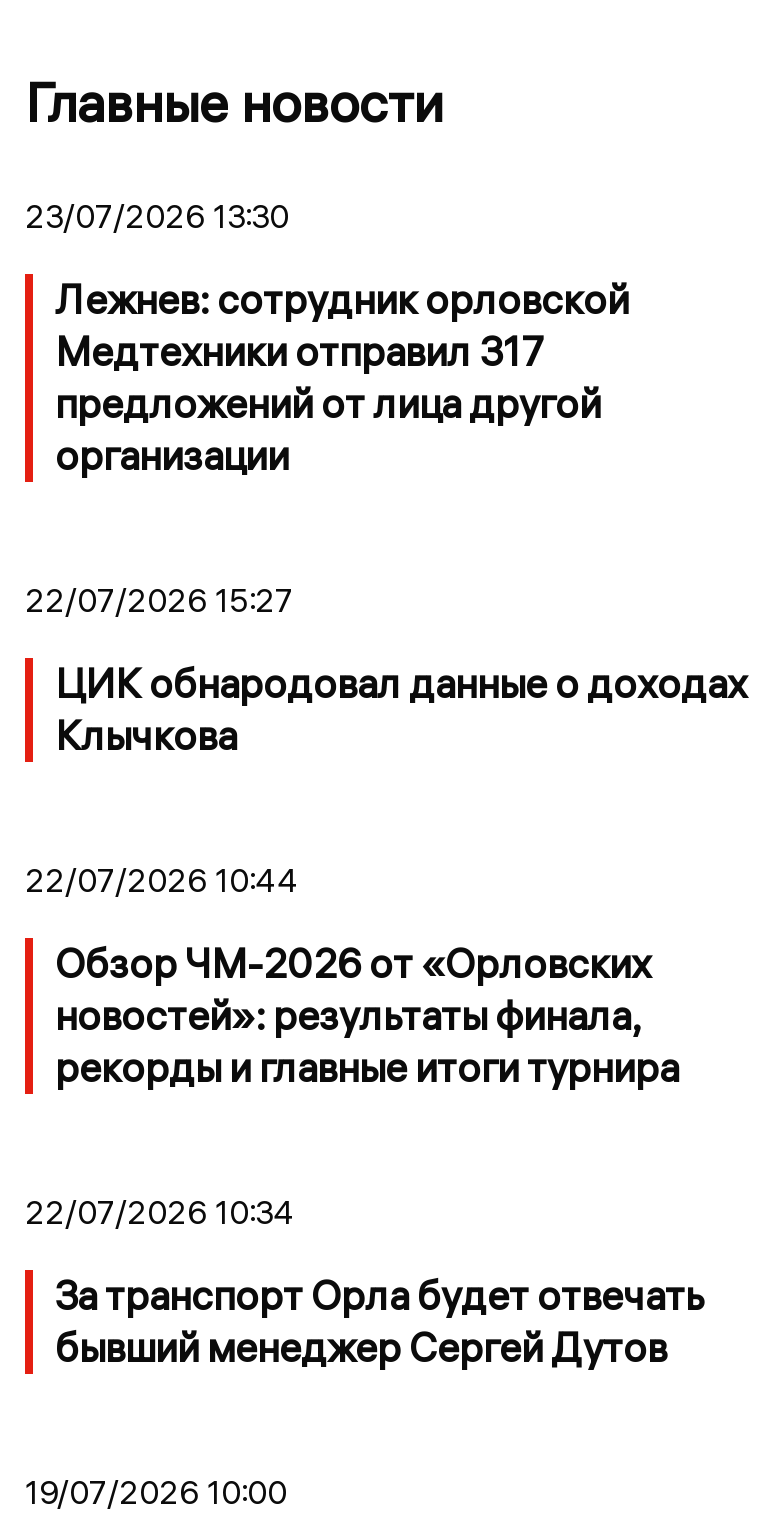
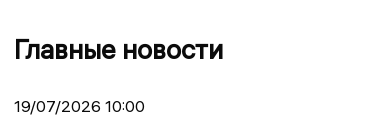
[25,196,747,1372] 23/07/2026 13:30 | Лежнев: сотрудник орловской | Медтехники отправил 317 | предложений от лица другой | организации | 22/07/2026 15:27 | ЦИК обнародовал данные о доходах | Клычкова | 22/07/2026 10:44 | Обзор ЧМ-2026 от «Орловских | новостей»: результаты финала, | рекорды и главные итоги турнира | 22/07/2026 10:34 | За транспорт Орла будет отвечать | бывший менеджер Сергей Дутов -> none

